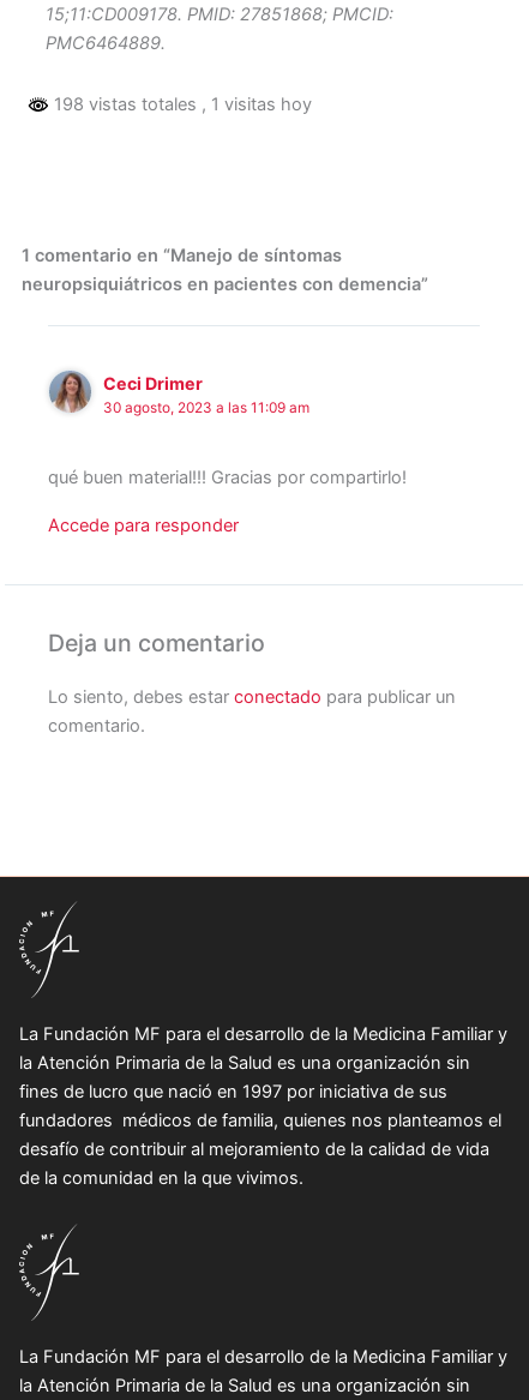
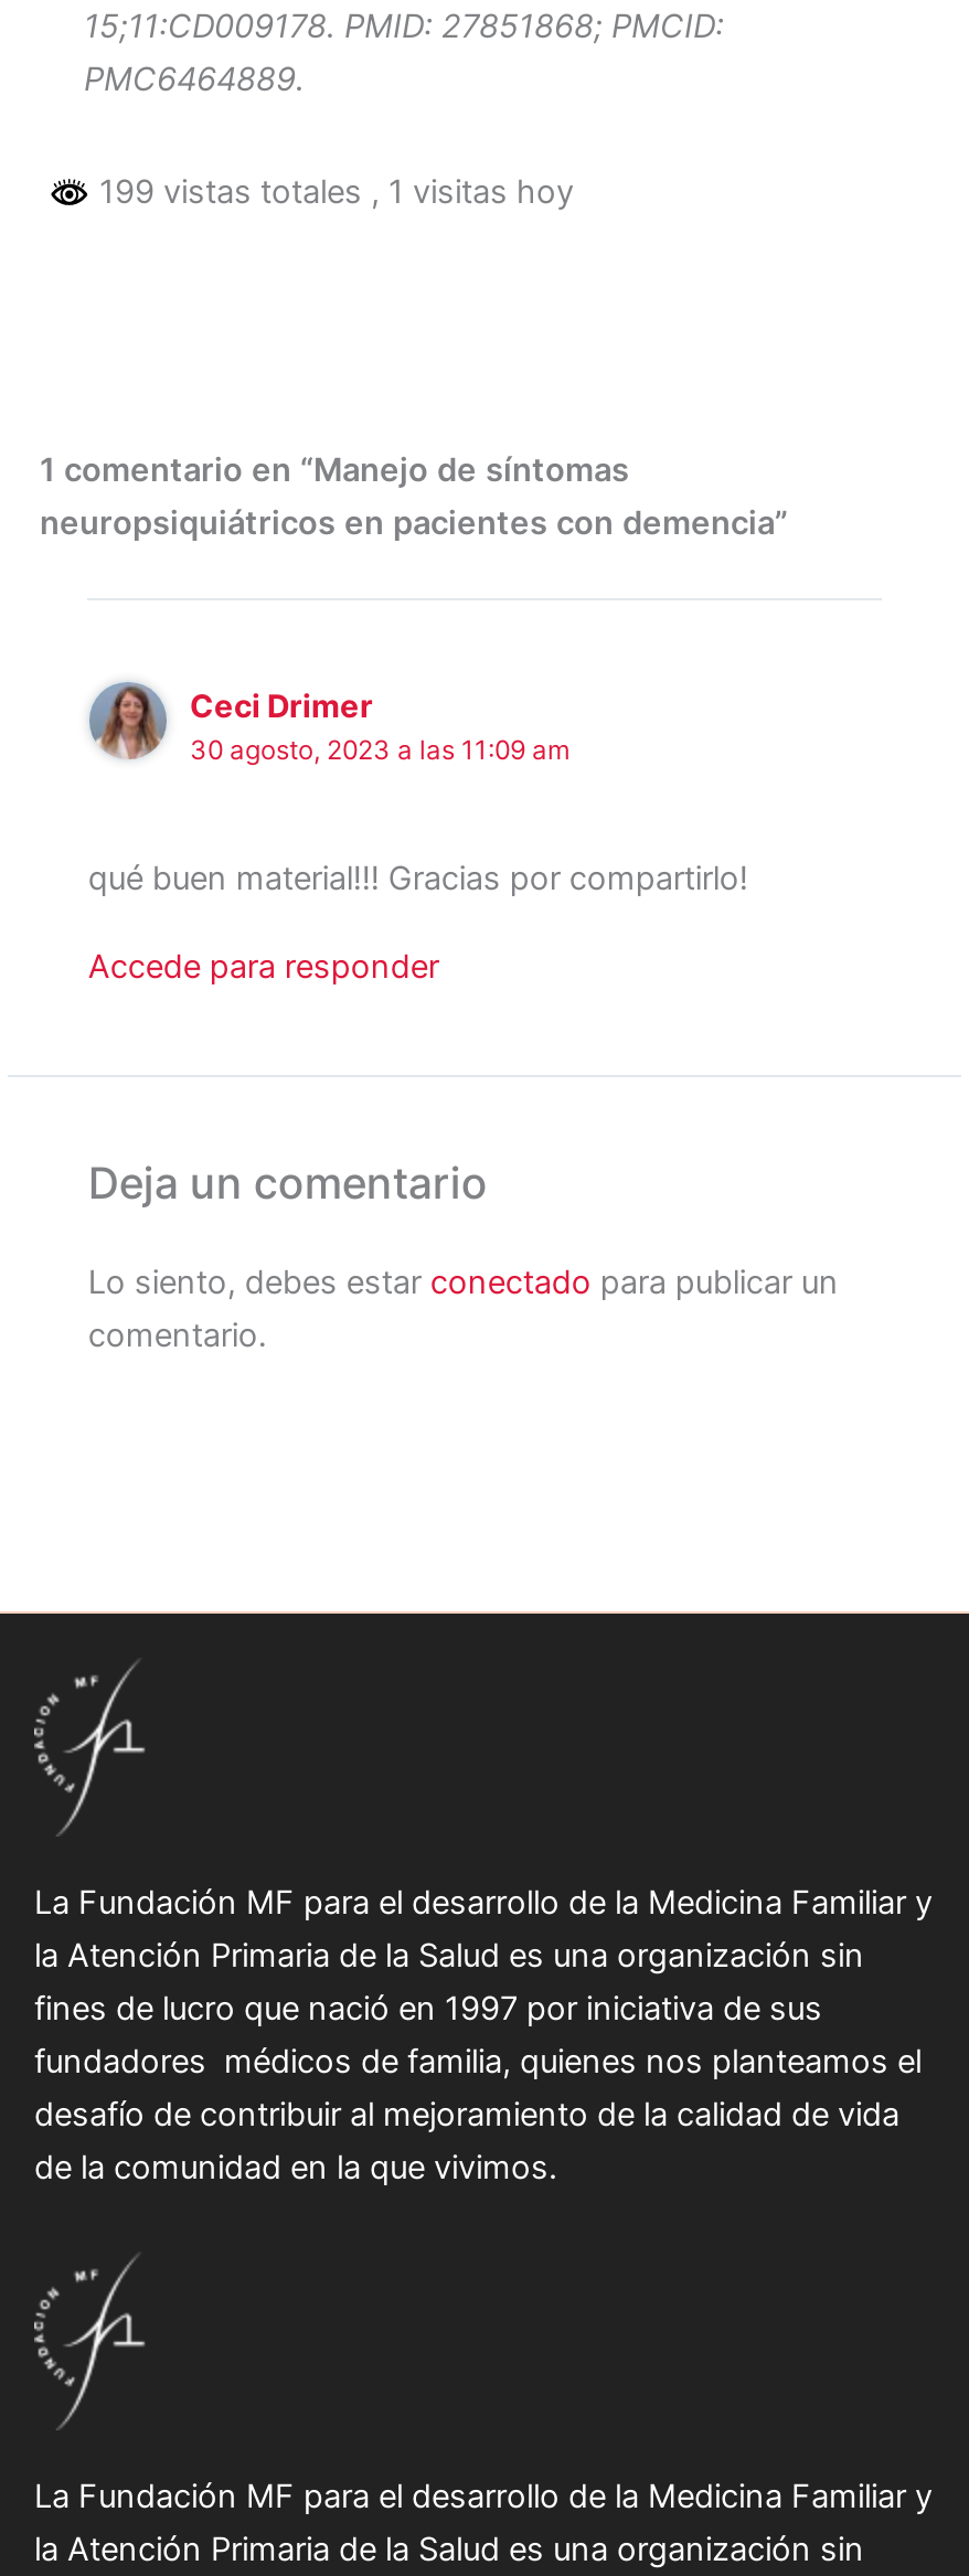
[50,93,312,115] 198 vistas totales, 1 visitas hoy -> [90,171,574,211] 199 vistas totales, 1 visitas hoy

